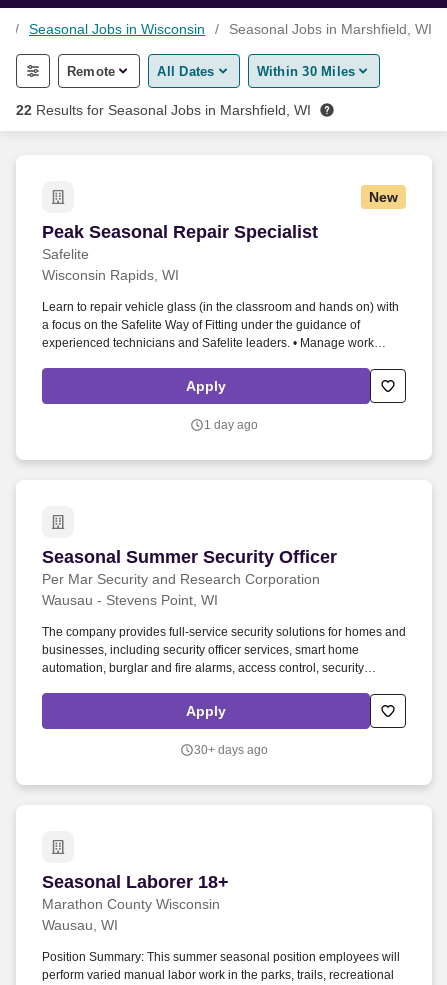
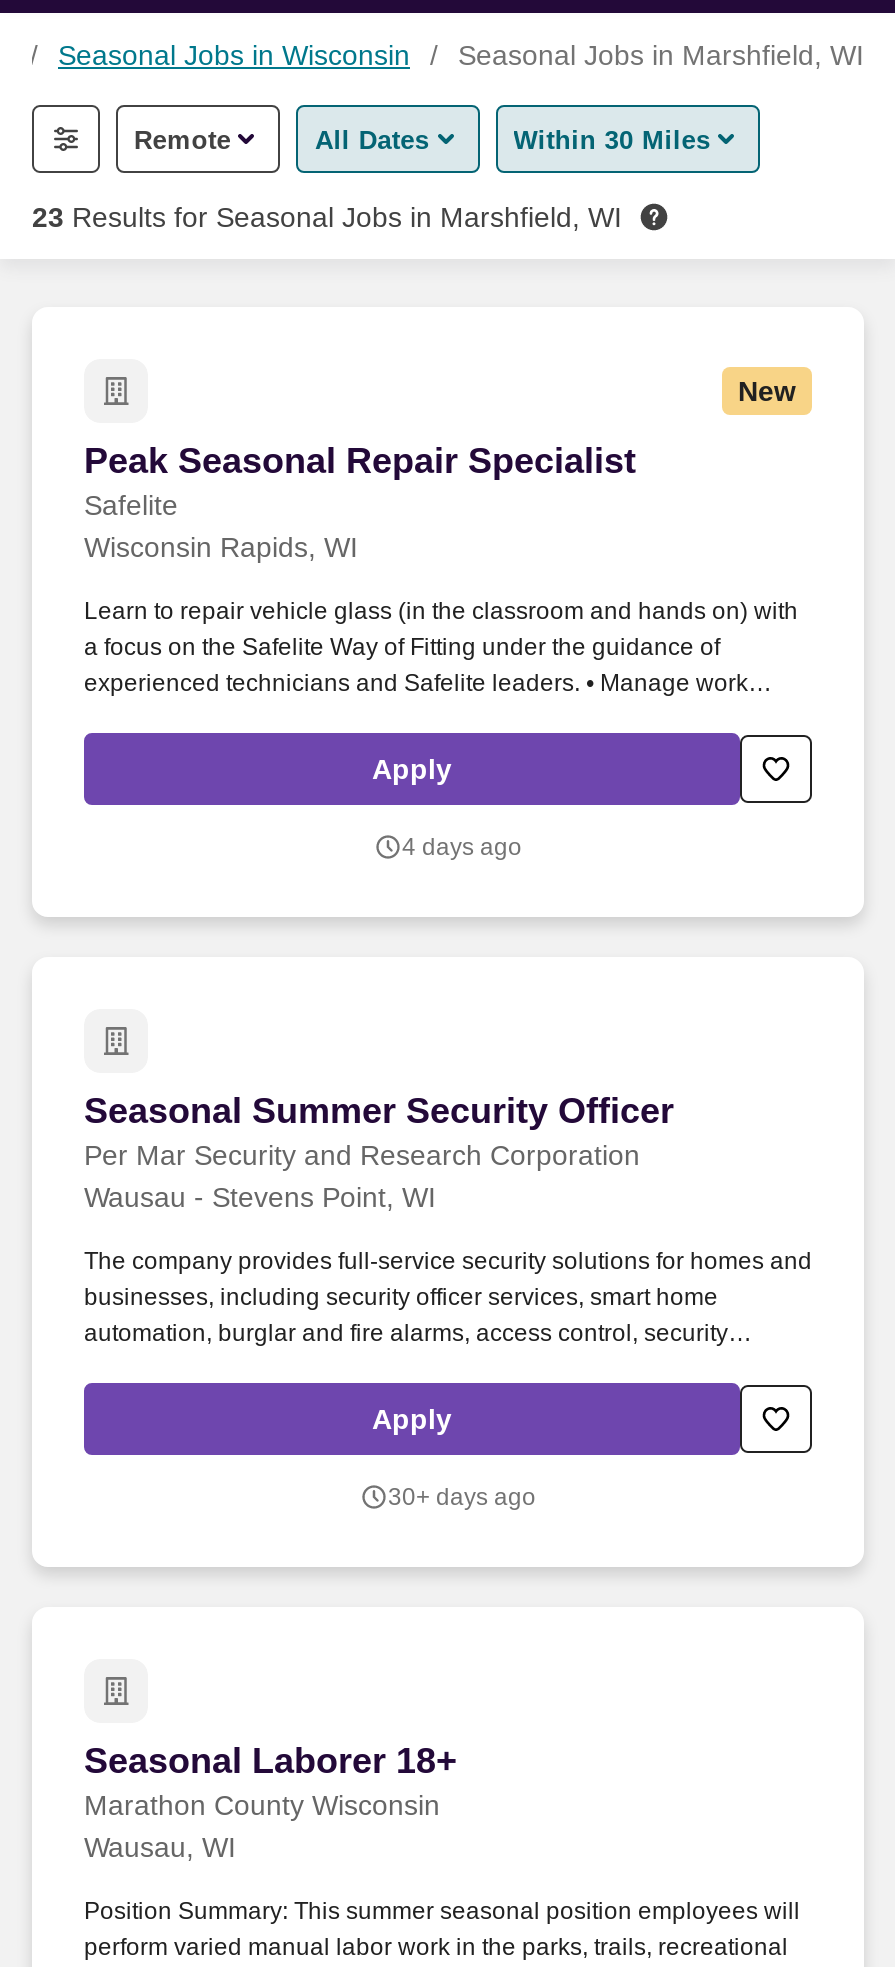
[16,102,311,118] 22 Results for Seasonal Jobs in Marshfield, WI -> [32,201,622,233] 23 Results for Seasonal Jobs in Marshfield, WI
[204,418,258,432] 1 day ago -> [402,833,522,861] 4 days ago

